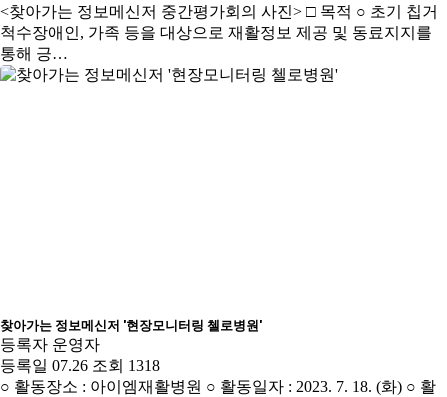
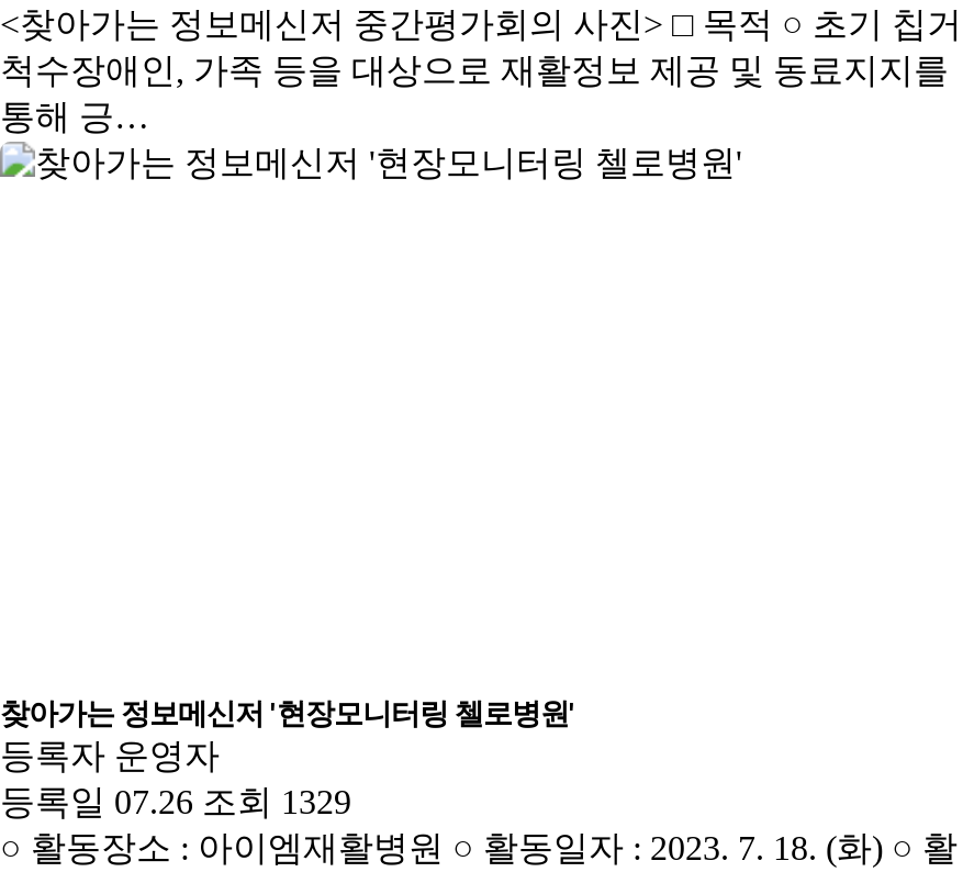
[0,357,160,374] 등록일 07.26 조회 1318 -> [0,784,351,821] 등록일 07.26 조회 1329

